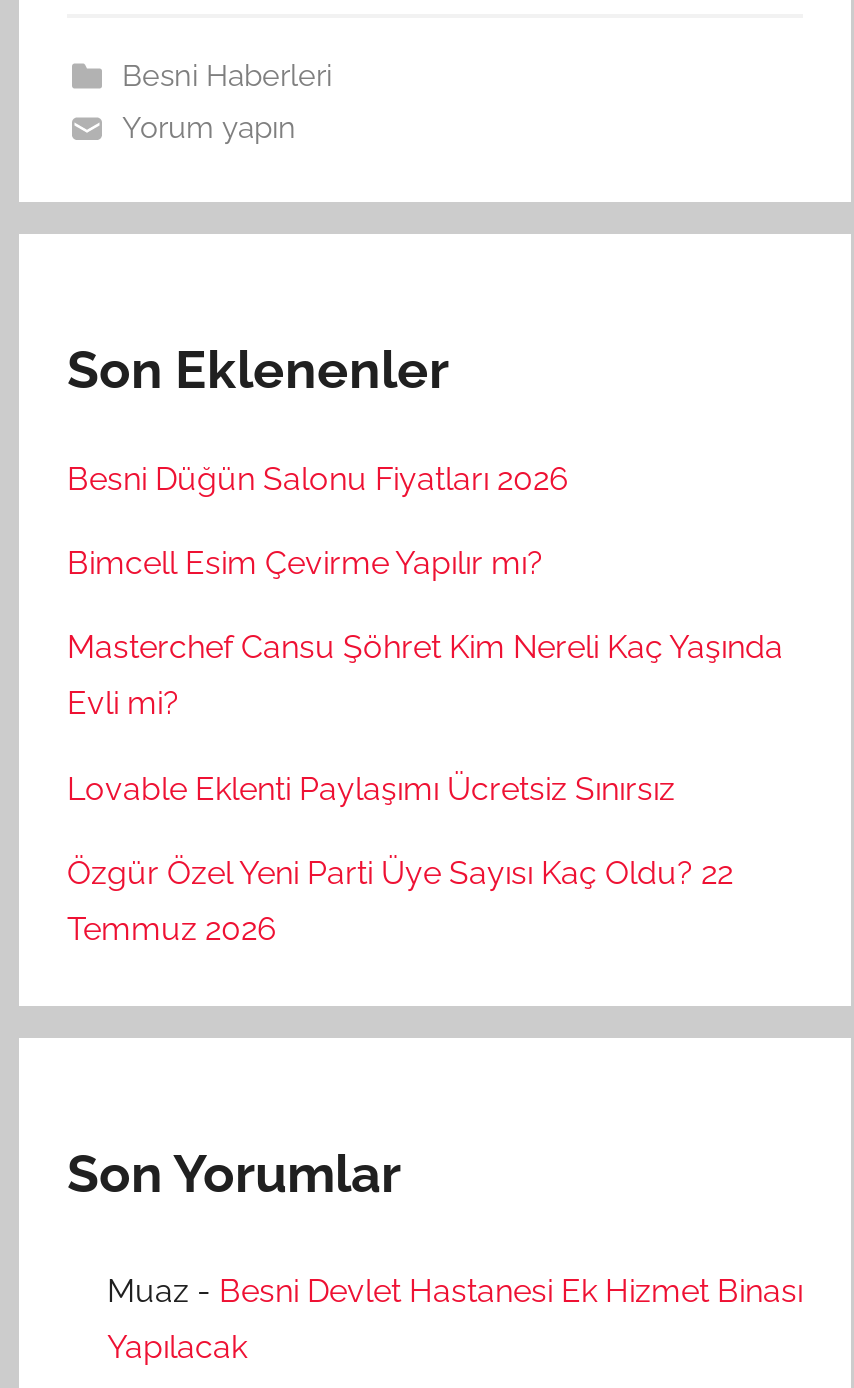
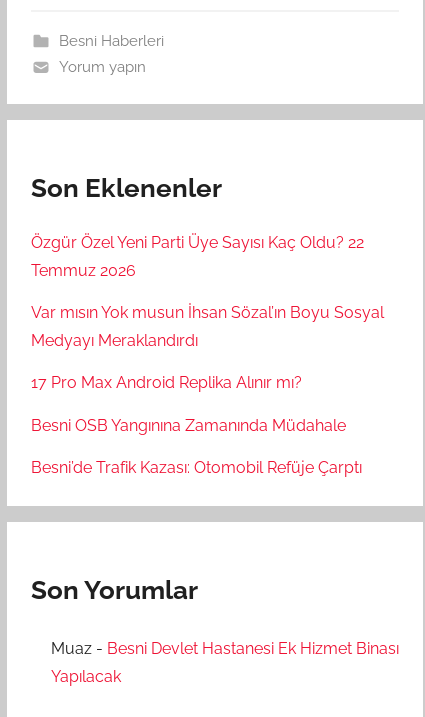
[67,459,783,807] Besni Düğün Salonu Fiyatları 2026 | Bimcell Esim Çevirme Yapılır mı? | Masterchef Cansu Şöhret Kim Nereli Kaç Yaşında | Evli mi? | Lovable Eklenti Paylaşımı Ücretsiz Sınırsız -> none
moved [67,854,733,948] -> [31,233,364,280]: Özgür Özel Yeni Parti Üye Sayısı Kaç Oldu? 22 | Temmuz 2026
none -> [31,303,384,477] Var mısın Yok musun İhsan Sözal’ın Boyu Sosyal | Medyayı Meraklandırdı | 17 Pro Max Android Replika Alınır mı? | Besni OSB Yangınına Zamanında Müdahale | Besni’de Trafik Kazası: Otomobil Refüje Çarptı

